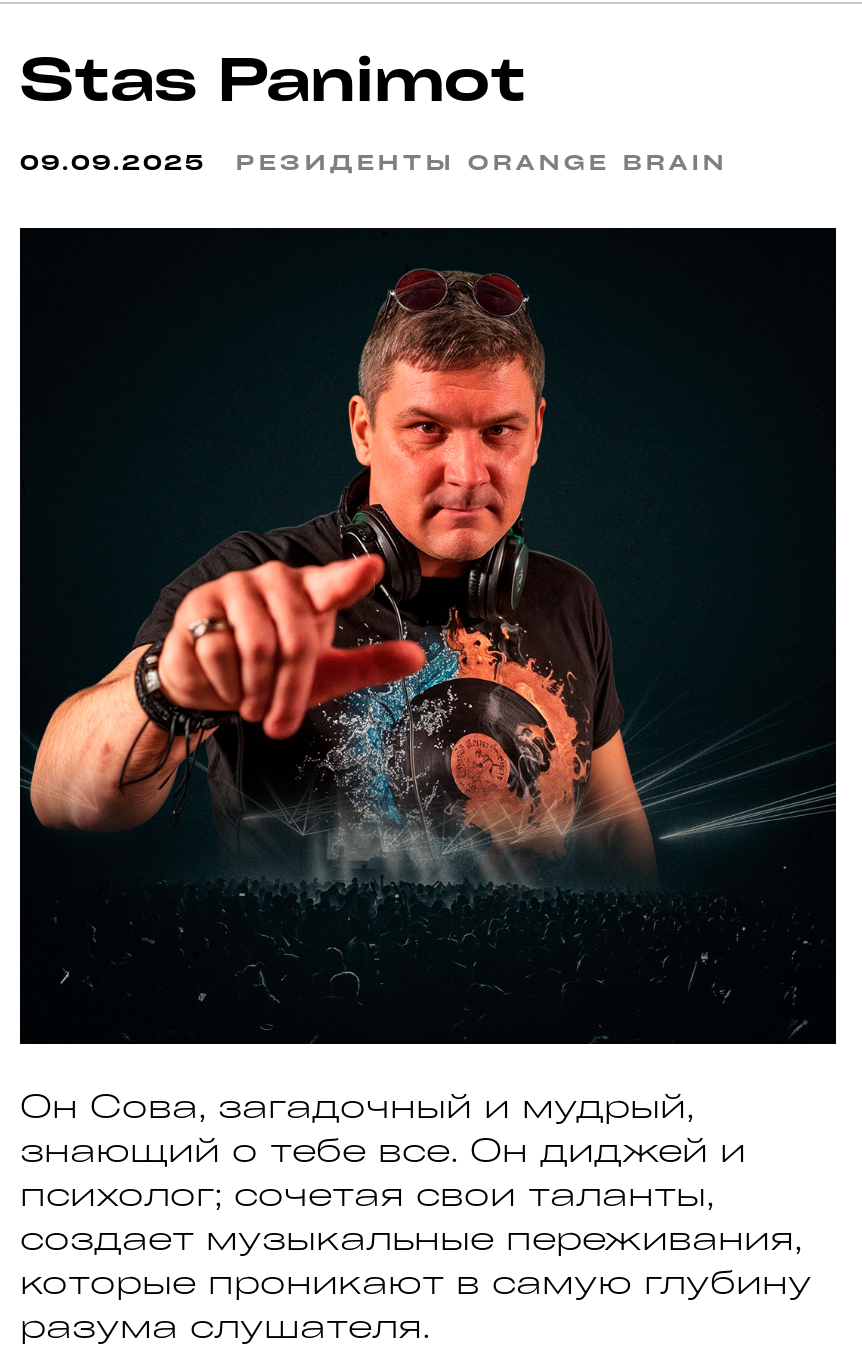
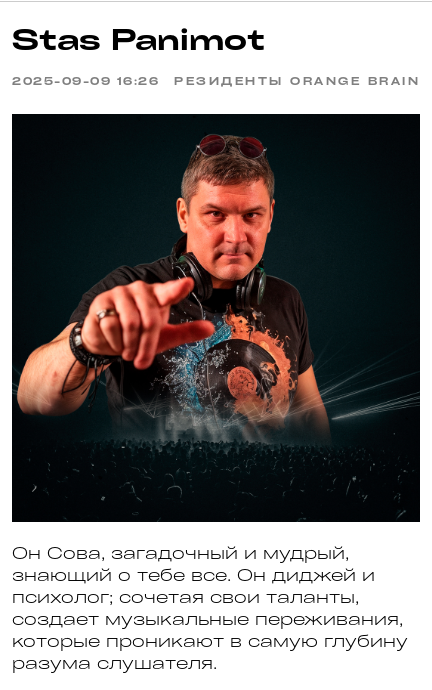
[20,148,728,176] 09.09.2025 РЕЗИДЕНТЫ ORANGE BRAIN -> [12,74,420,88] 2025-09-09 16:26 РЕЗИДЕНТЫ ORANGE BRAIN

